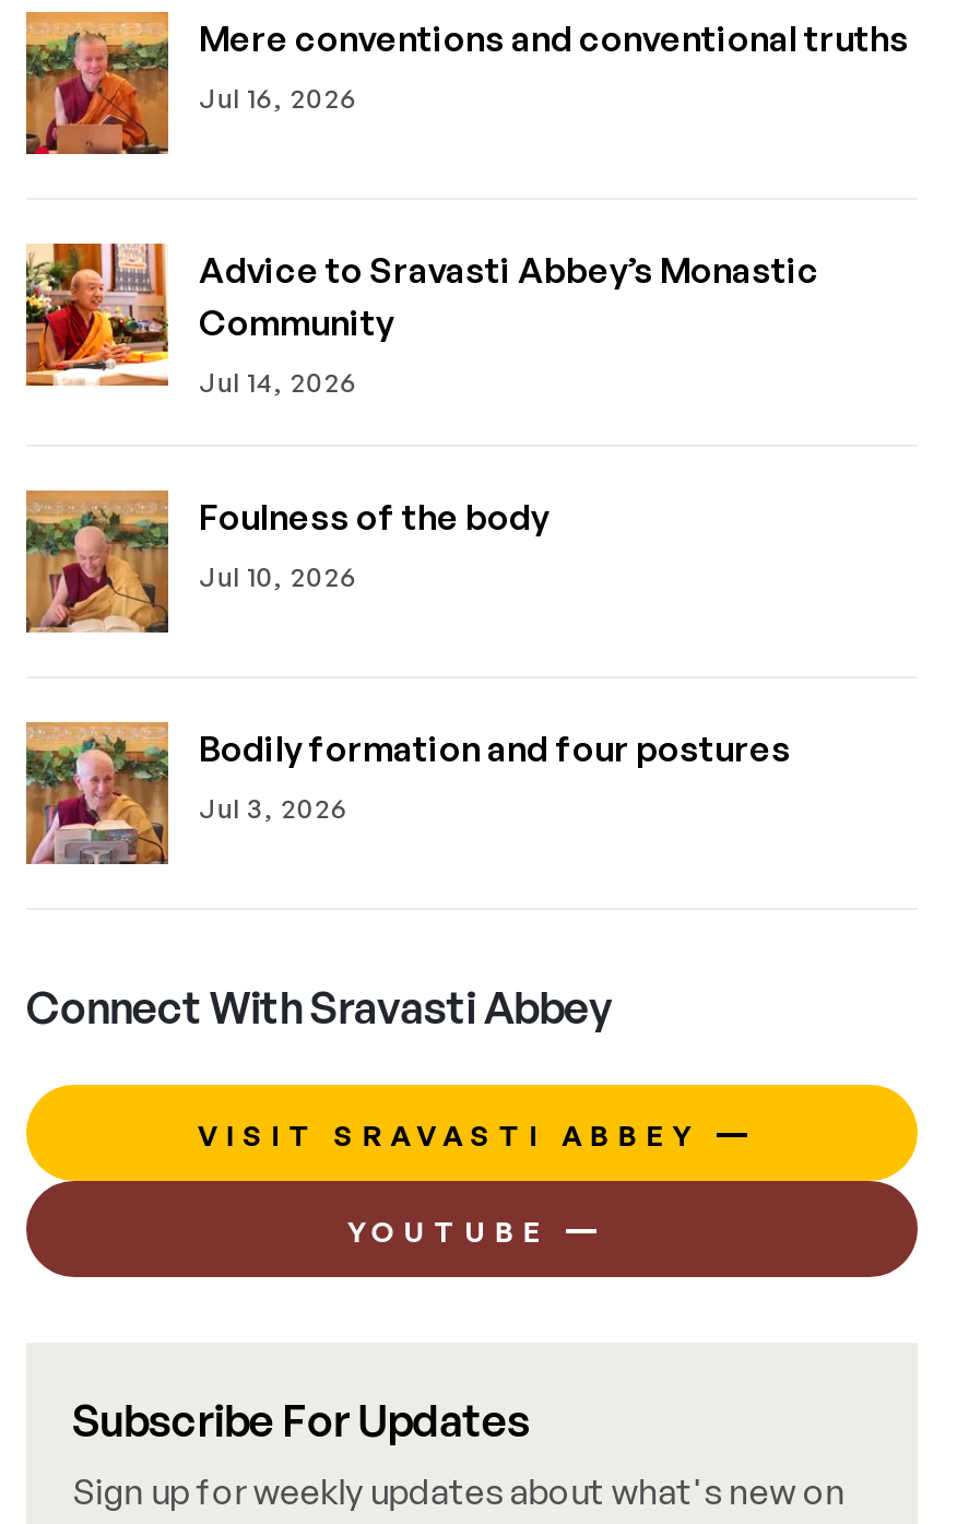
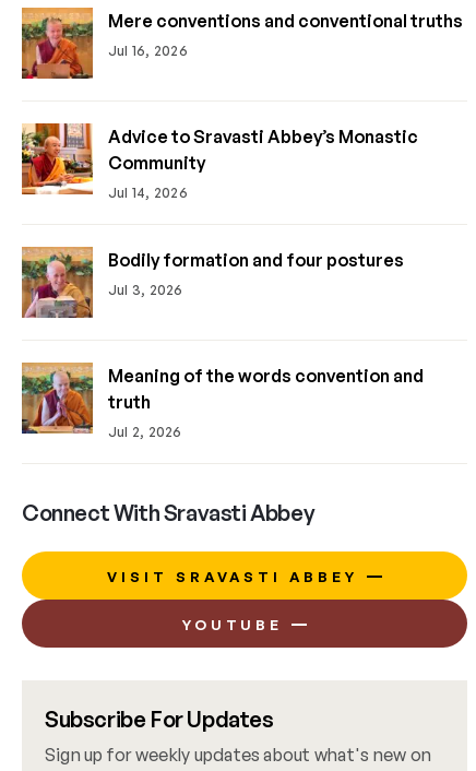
[28,496,548,633] [image] | Foulness of the body | Jul 10, 2026 -> none
moved [22,720,791,869] -> [20,246,404,320]: [image] | Bodily formation and four postures | Jul 3, 2026
none -> [21,361,424,441] [image] | Meaning of the words convention and | truth | Jul 2, 2026

